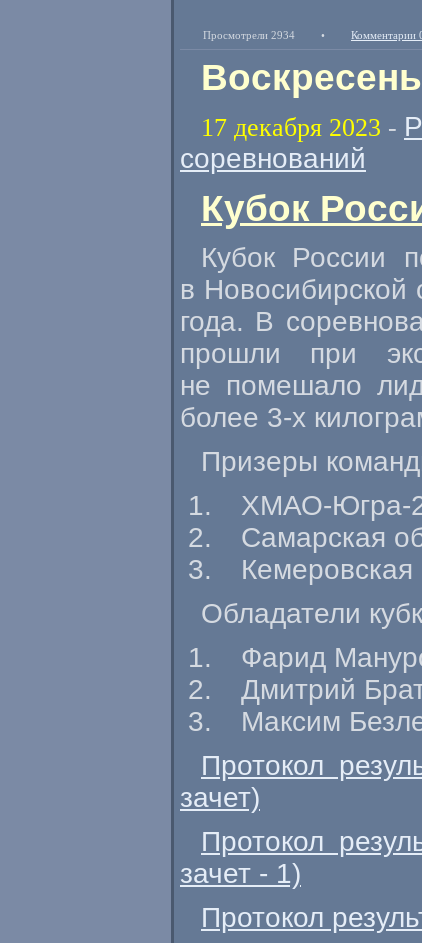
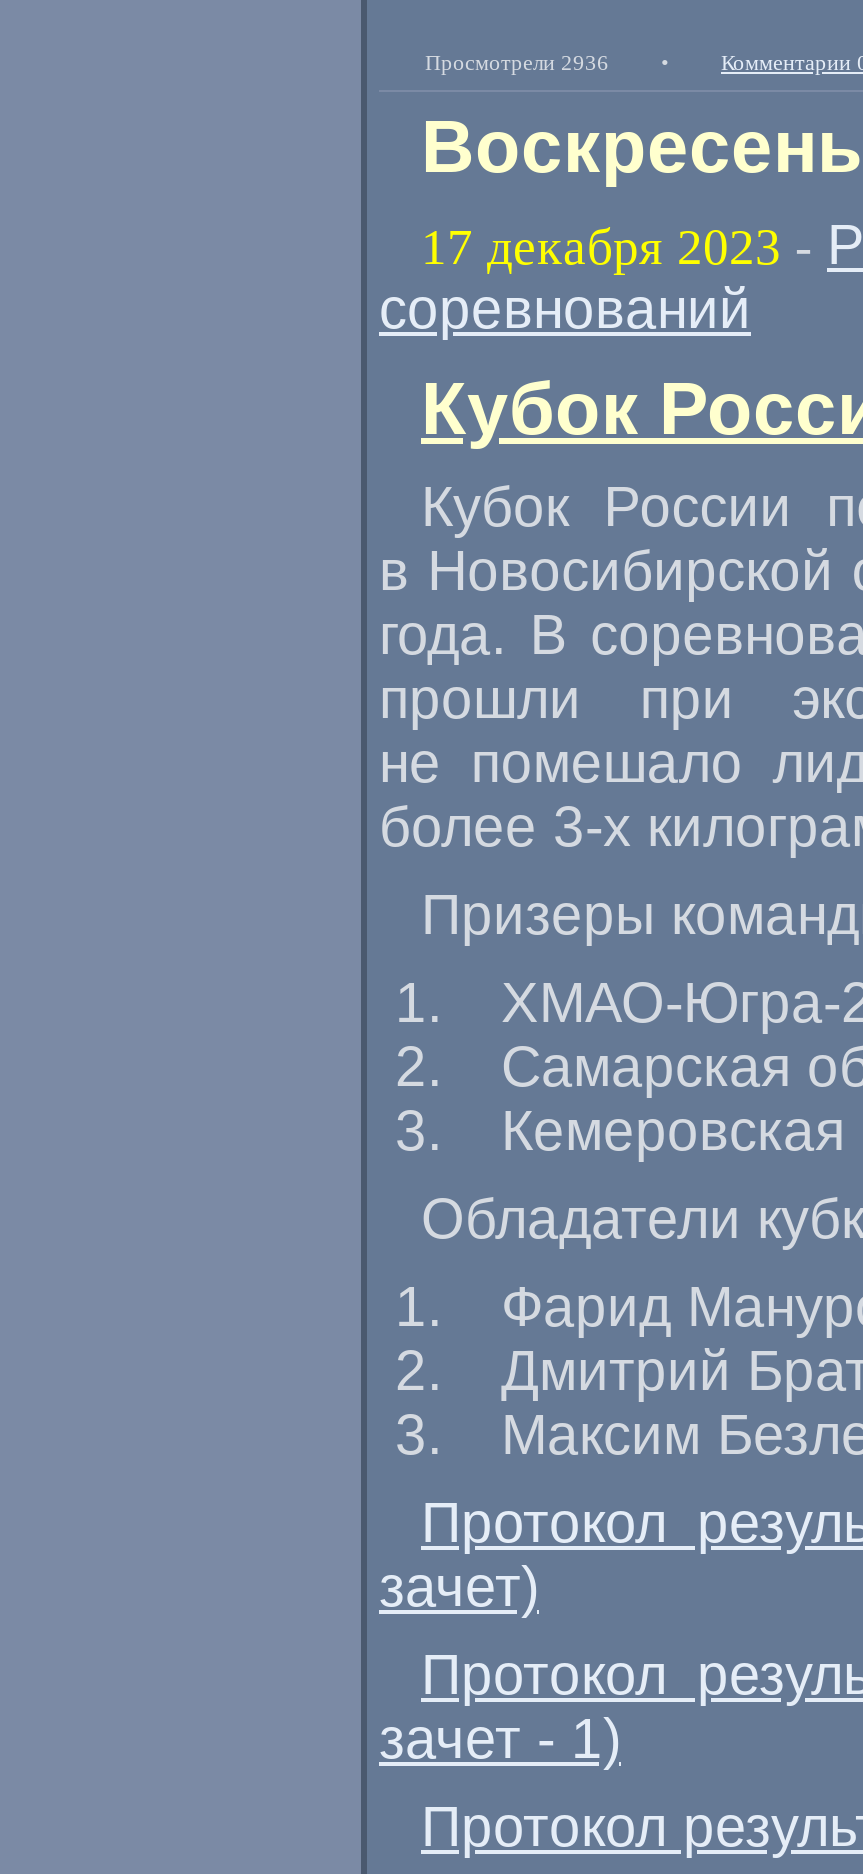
[203,29,295,41] Просмотрели 2934 -> [425,50,609,74] Просмотрели 2936

